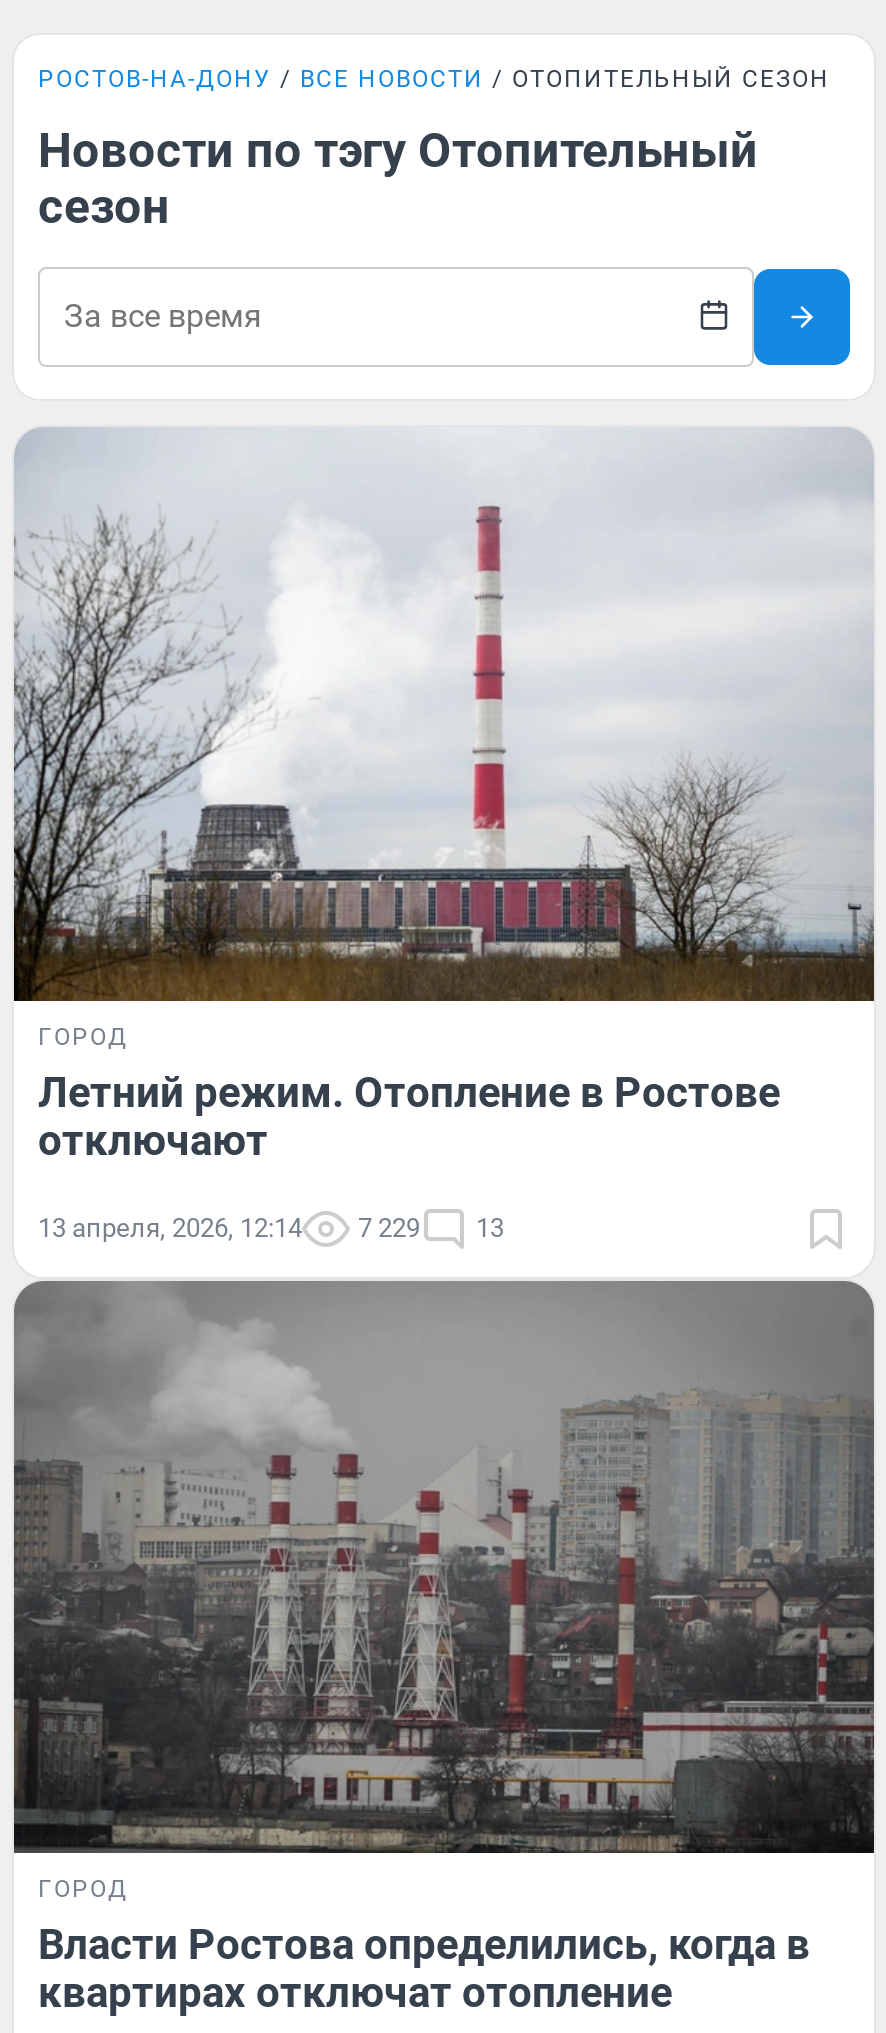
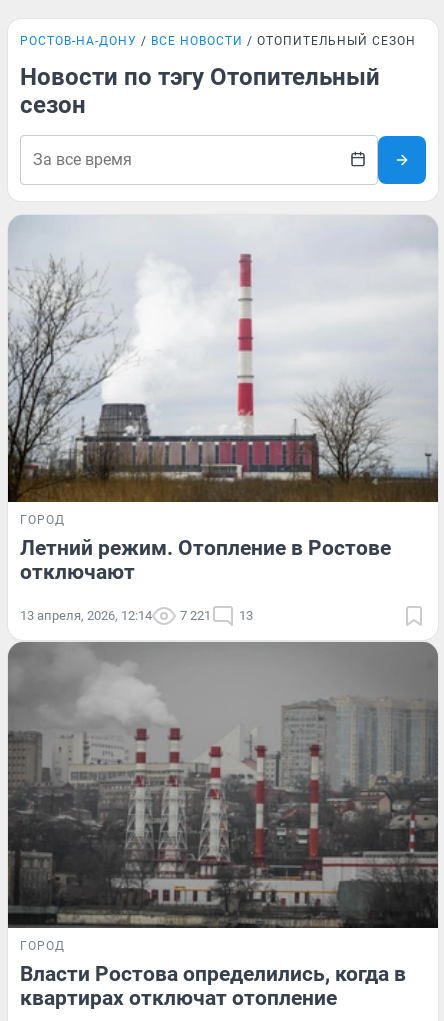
[38,1212,504,1242] 13 апреля, 2026, 12:14 7 229 13 -> [20,608,253,623] 13 апреля, 2026, 12:14 7 221 13

